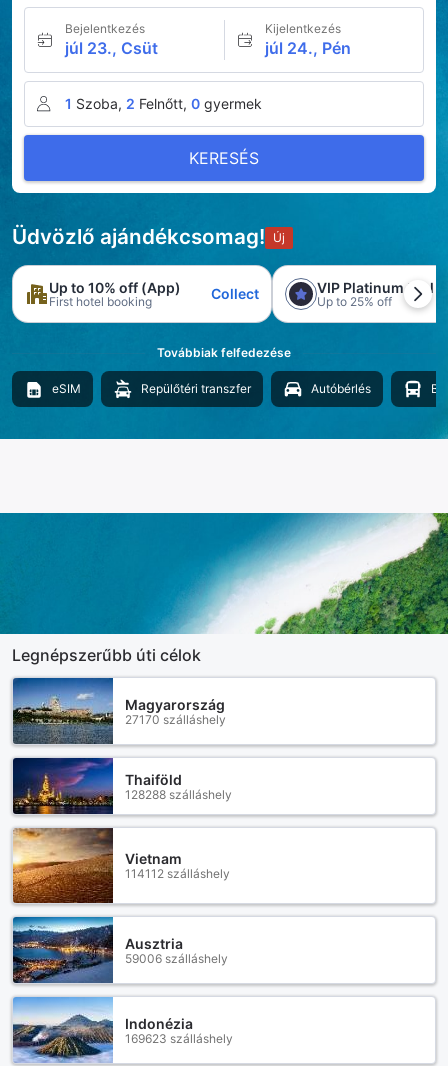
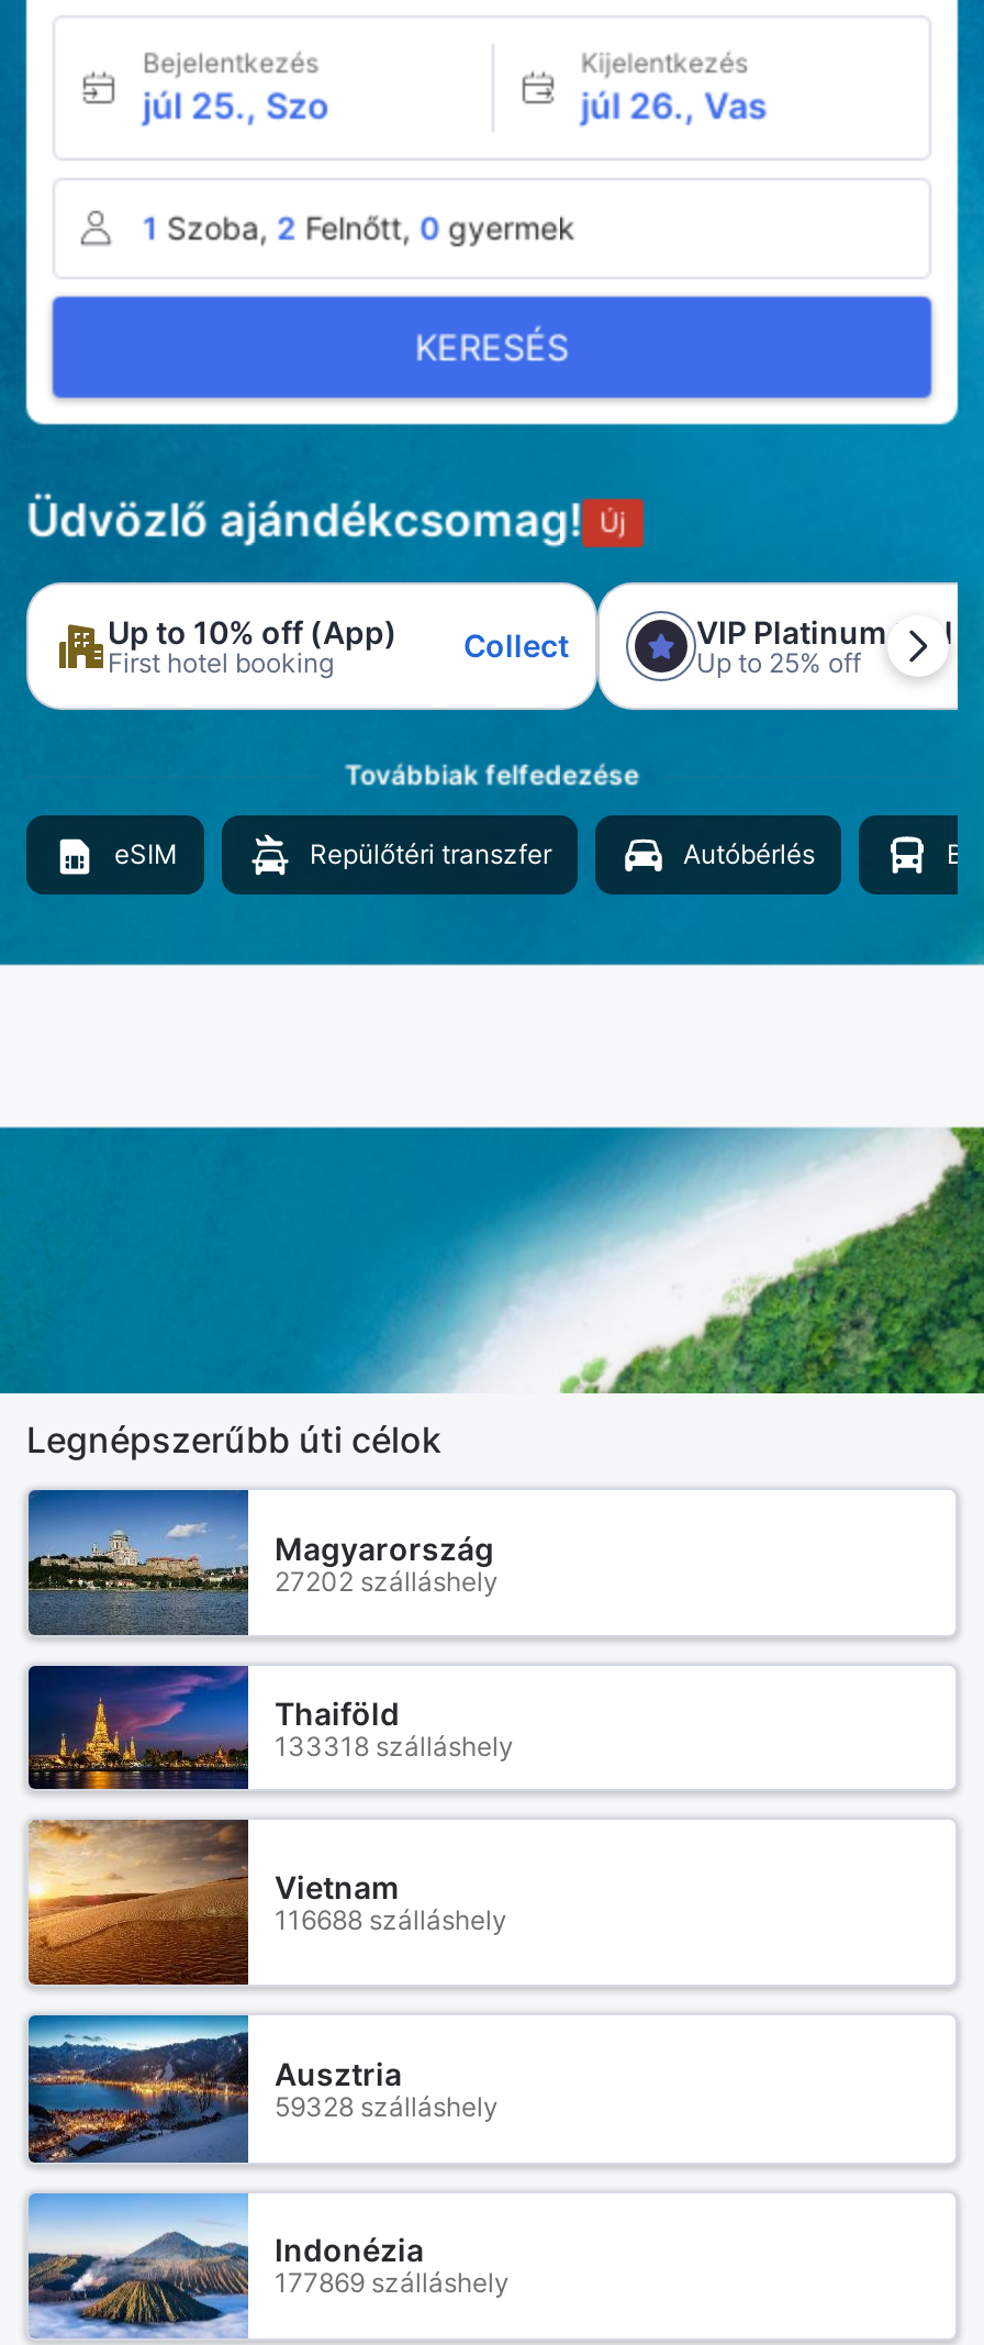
[65,38,158,58] júl 23., Csüt -> [143,84,329,127] júl 25., Szo
[264,38,350,58] júl 24., Pén -> [581,84,768,127] júl 26., Vas
[125,711,226,726] 27170 szálláshely -> [275,1564,499,1597] 27202 szálláshely
[125,786,232,801] 128288 szálláshely -> [275,1729,514,1761] 133318 szálláshely
[125,866,230,881] 114112 szálláshely -> [275,1903,507,1936] 116688 szálláshely
[125,950,228,965] 59006 szálláshely -> [275,2090,499,2123] 59328 szálláshely
[125,1030,233,1045] 169623 szálláshely -> [275,2266,510,2299] 177869 szálláshely

